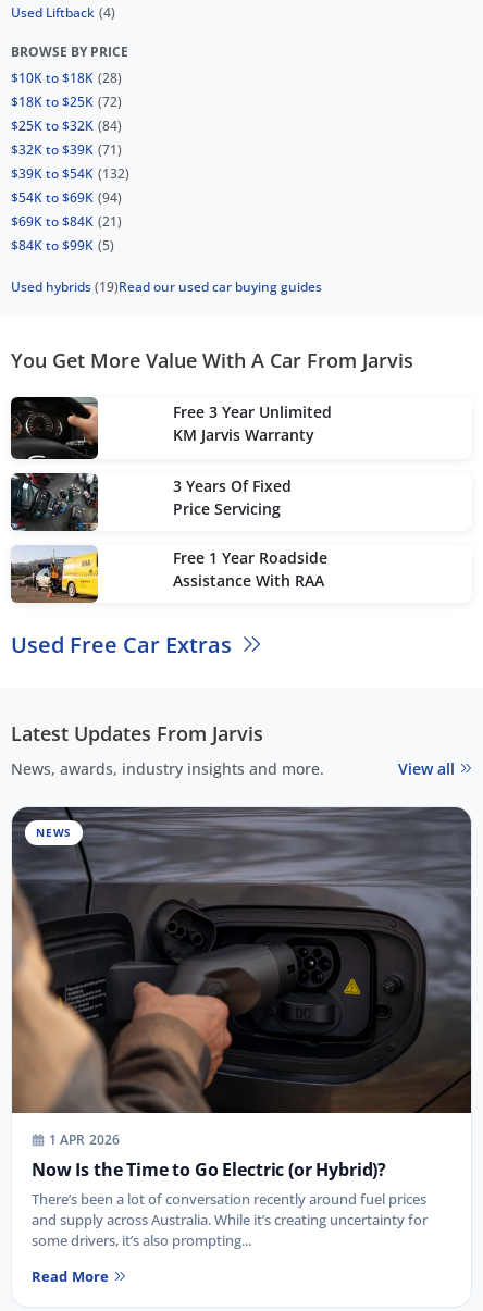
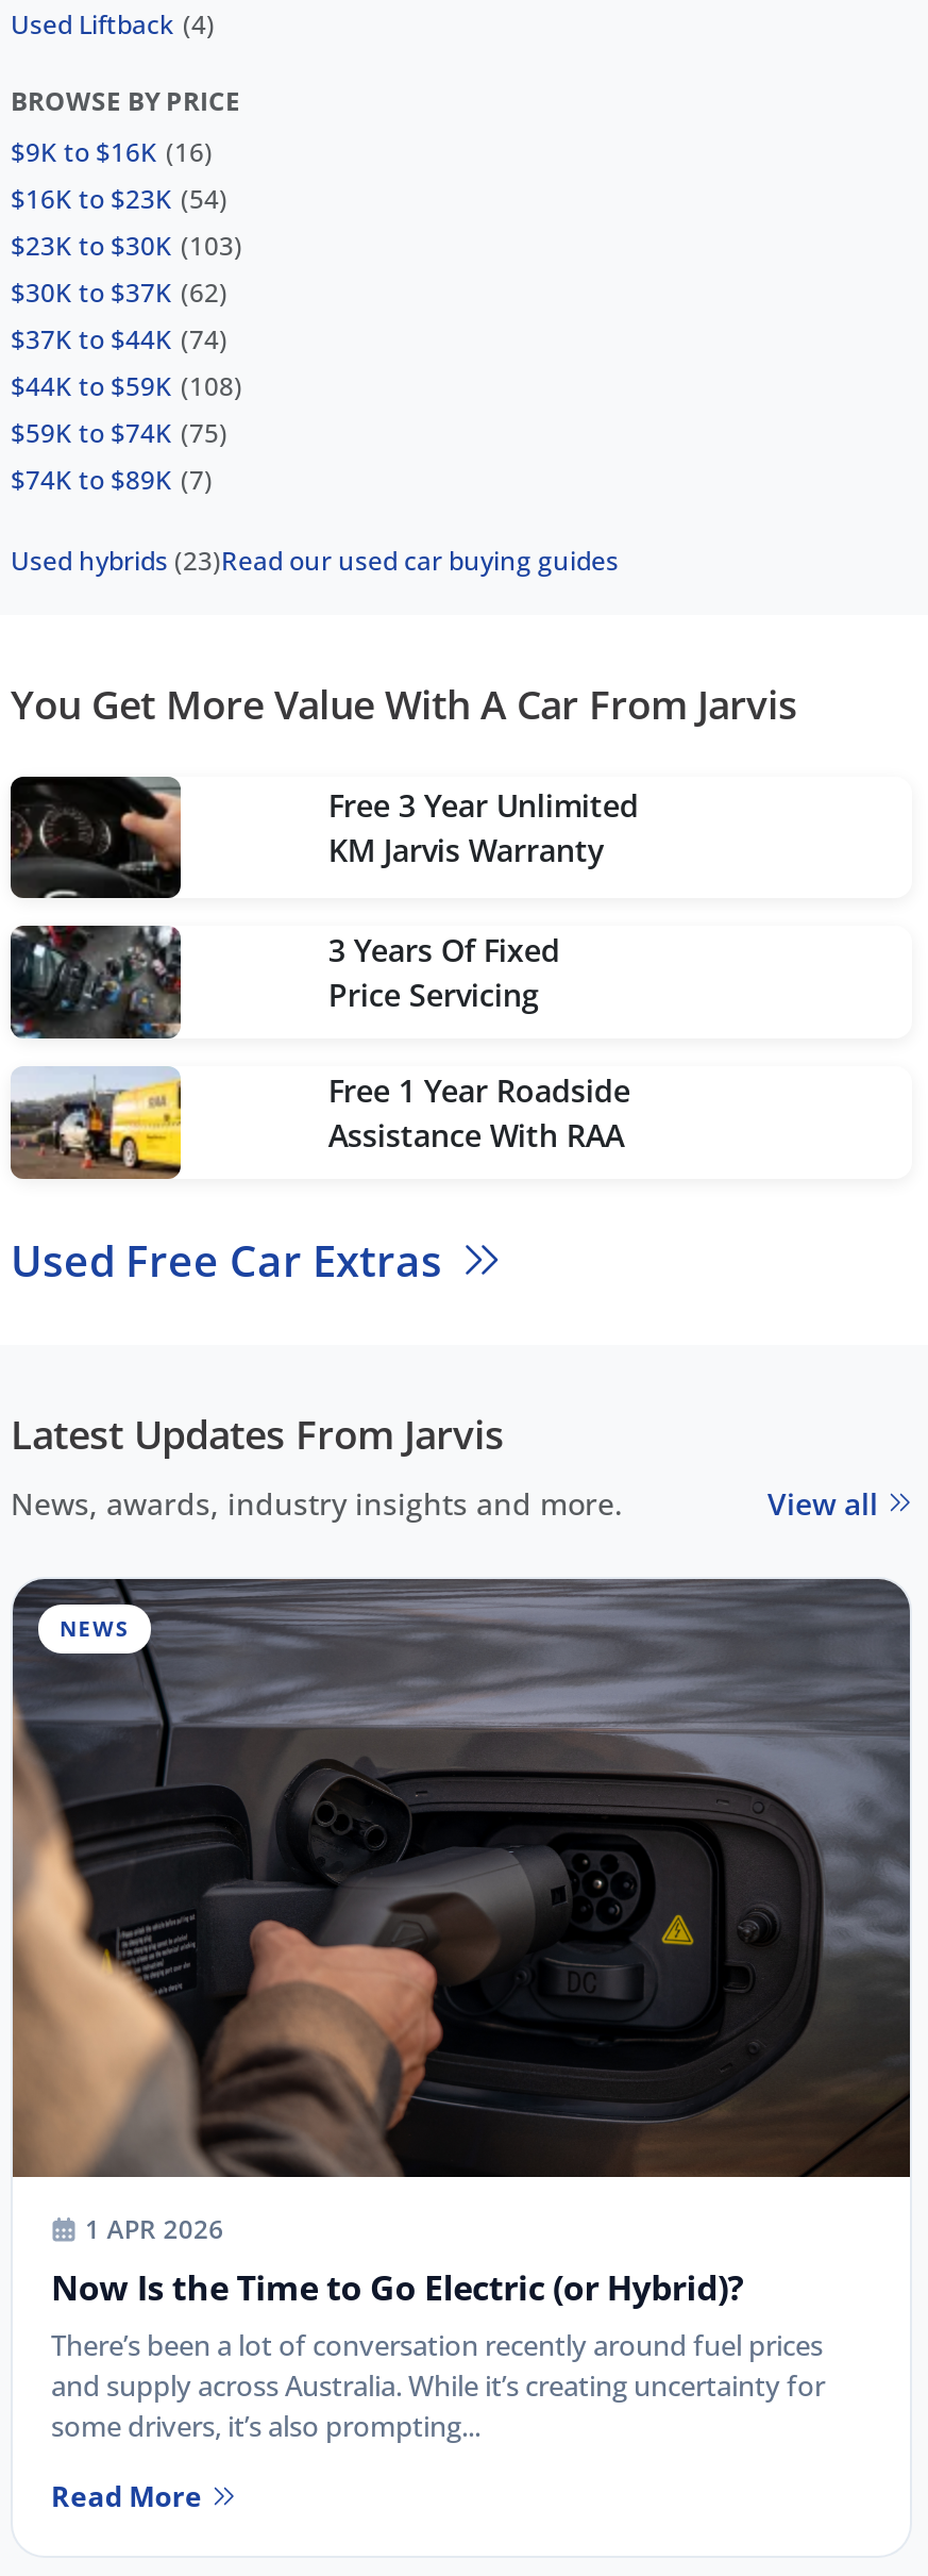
[11,68,122,87] $10K to $18K (28) -> [11,133,213,169] $9K to $16K (16)
[11,92,122,111] $18K to $25K (72) -> [11,180,227,216] $16K to $23K (54)
[11,116,122,134] $25K to $32K (84) -> [11,227,242,263] $23K to $30K (103)
[11,140,122,158] $32K to $39K (71) -> [11,274,227,310] $30K to $37K (62)
[11,164,129,182] $39K to $54K (132) -> [11,320,227,357] $37K to $44K (74)
[11,188,122,206] $54K to $69K (94) -> [11,367,242,403] $44K to $59K (108)
[11,212,122,230] $69K to $84K (21) -> [11,414,227,450] $59K to $74K (75)
[11,236,114,254] $84K to $99K (5) -> [11,461,213,497] $74K to $89K (7)
[11,277,322,295] Used hybrids (19)Read our used car buying guides -> [11,542,619,578] Used hybrids (23)Read our used car buying guides

